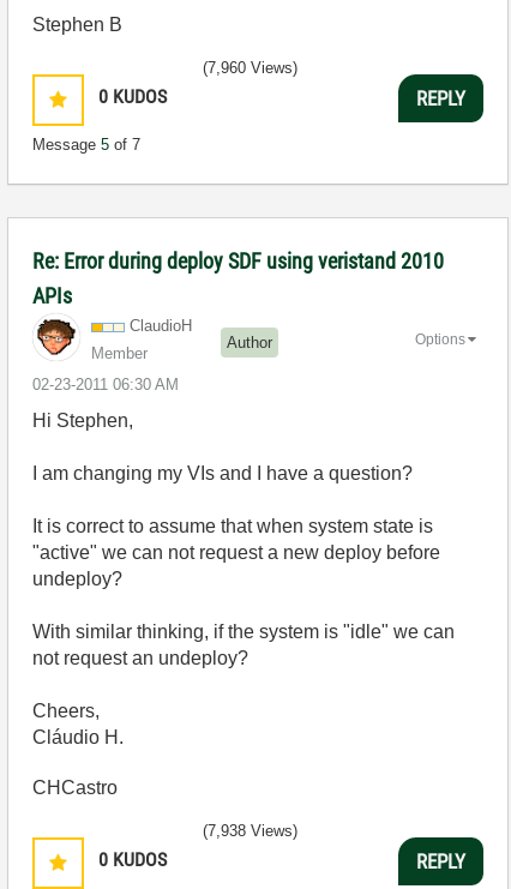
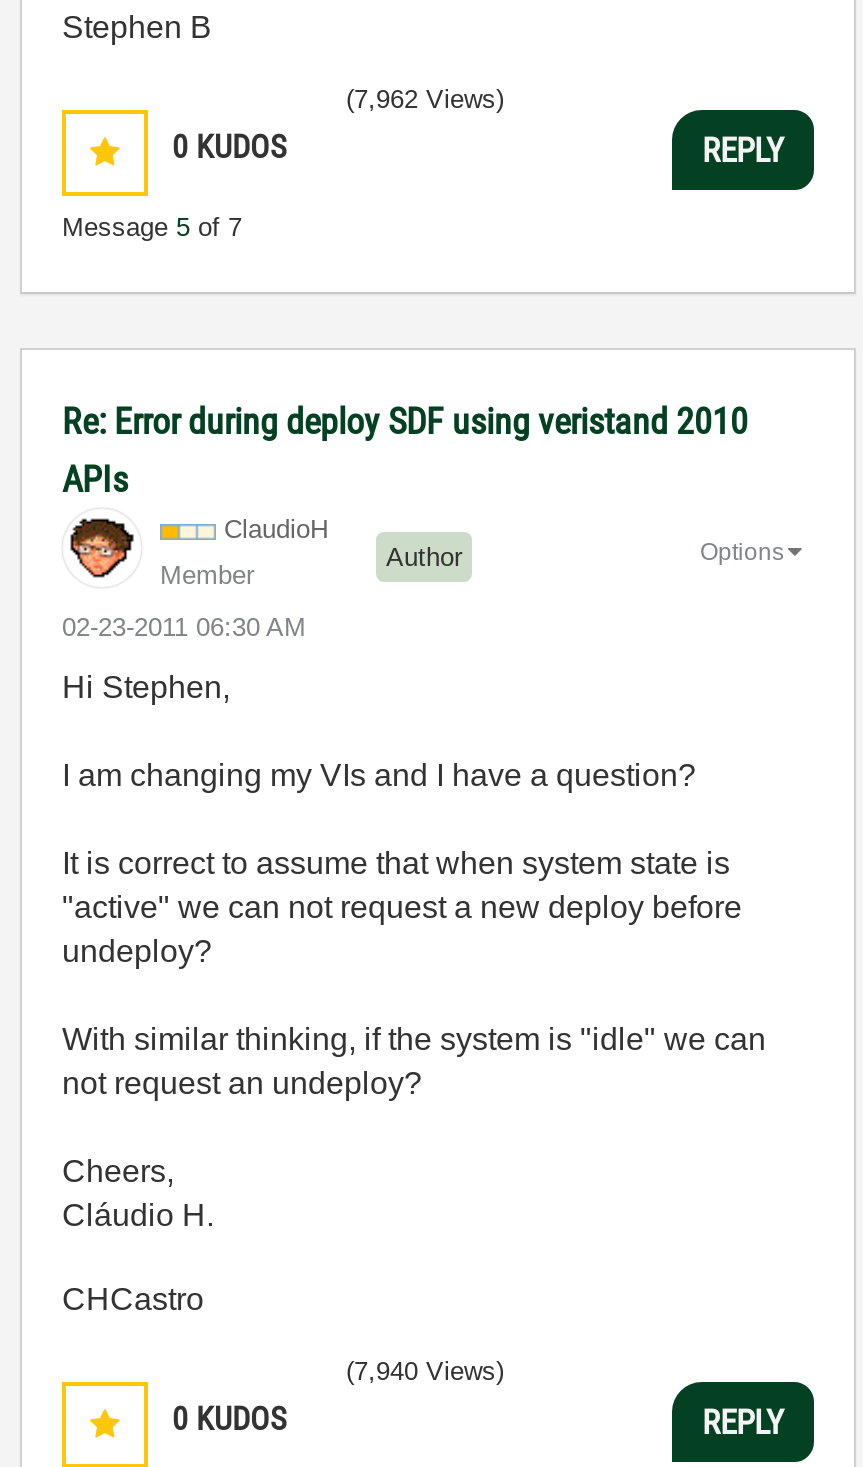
[203,59,297,77] (7,960 Views) -> [346,85,504,115] (7,962 Views)
[203,822,297,840] (7,938 Views) -> [346,1357,504,1387] (7,940 Views)

